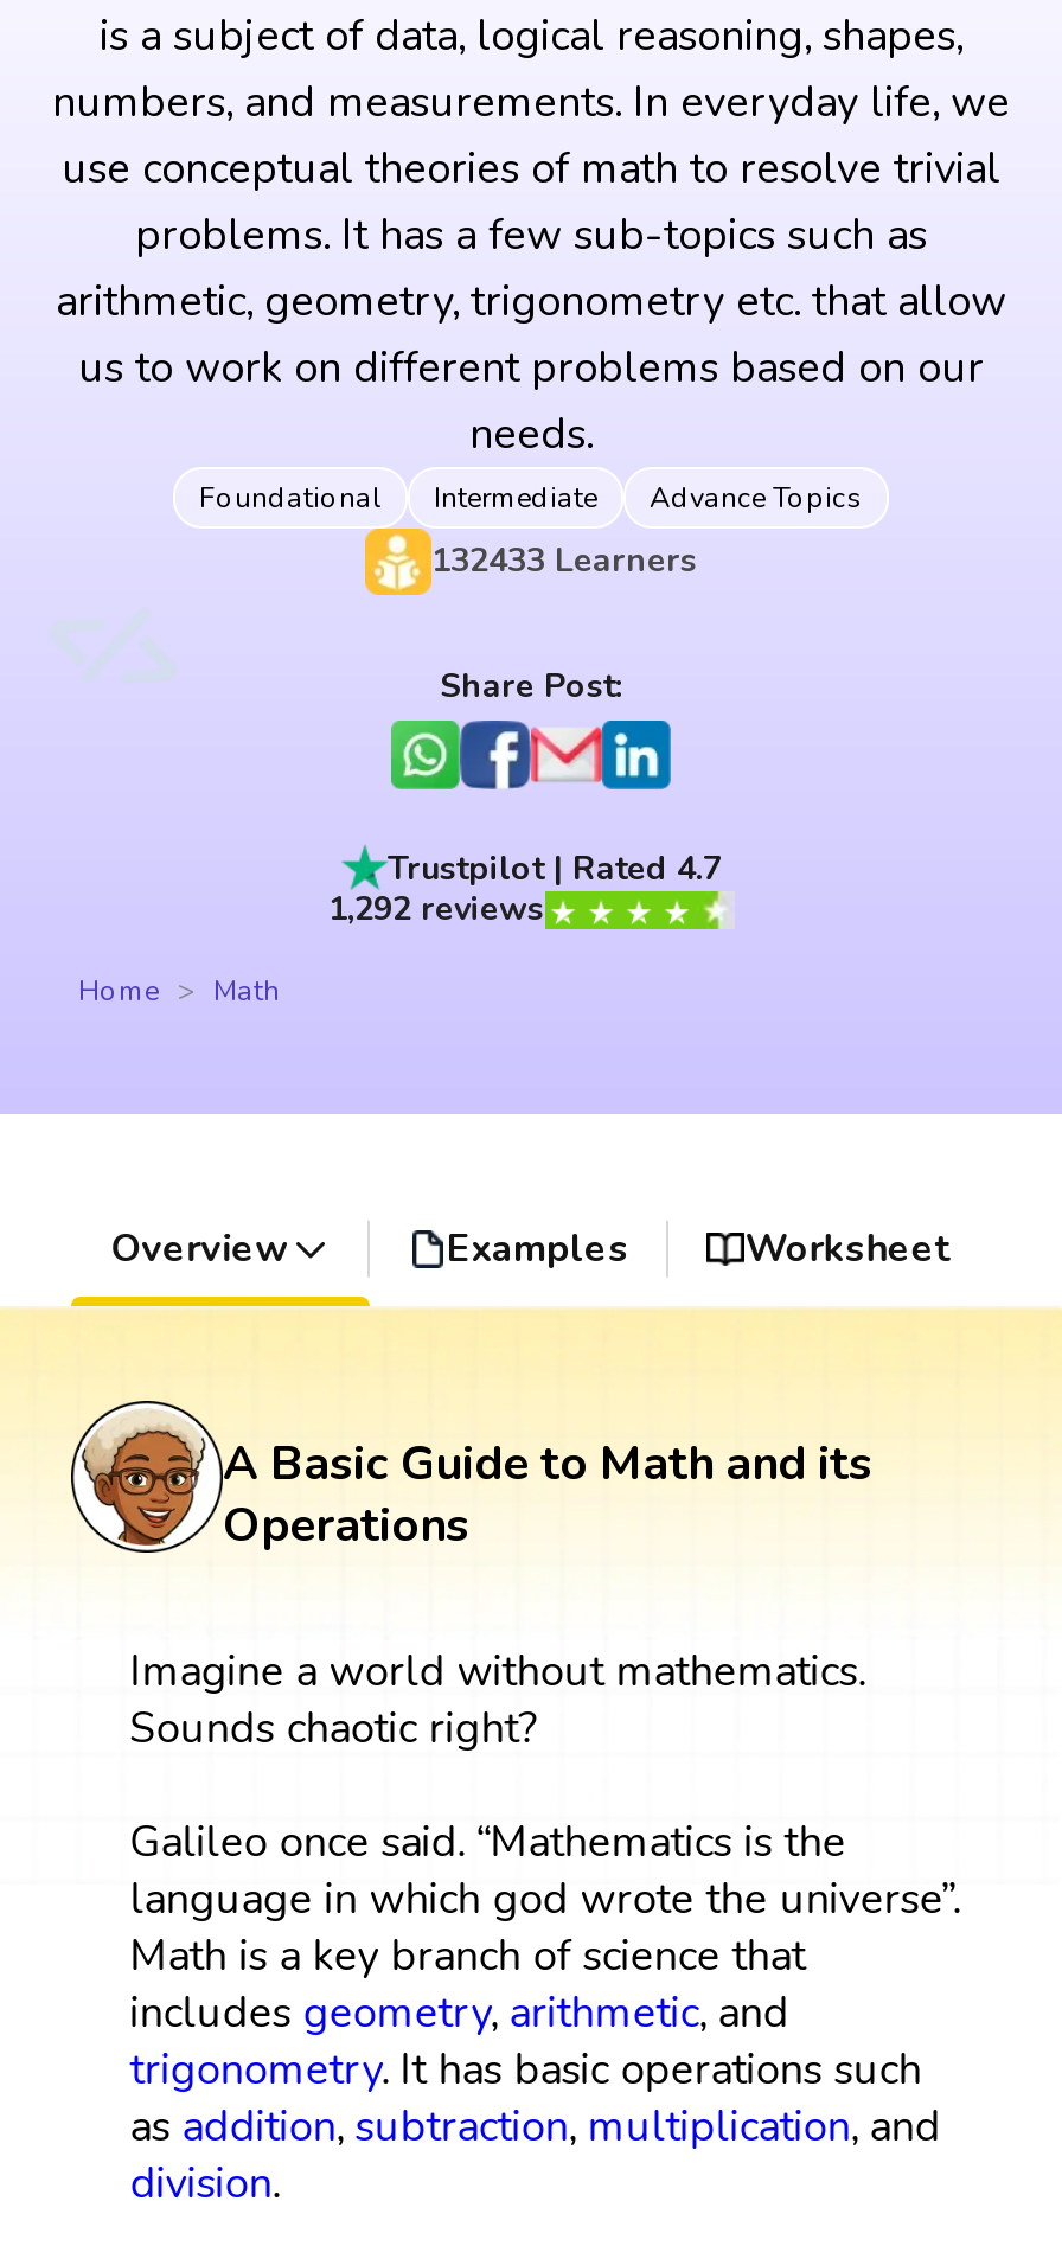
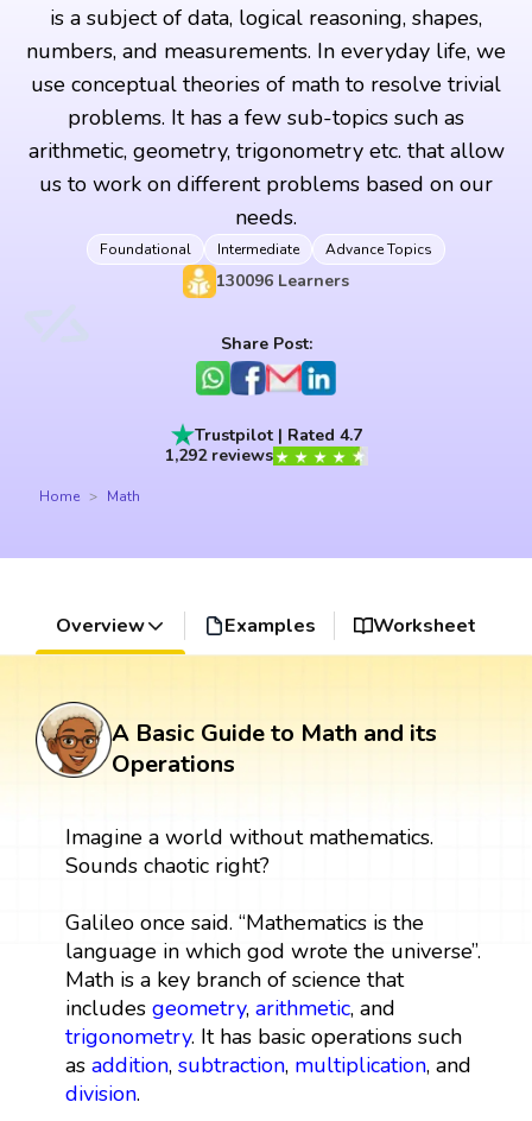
[431,538,697,583] 132433 Learners -> [216,269,349,292] 130096 Learners

